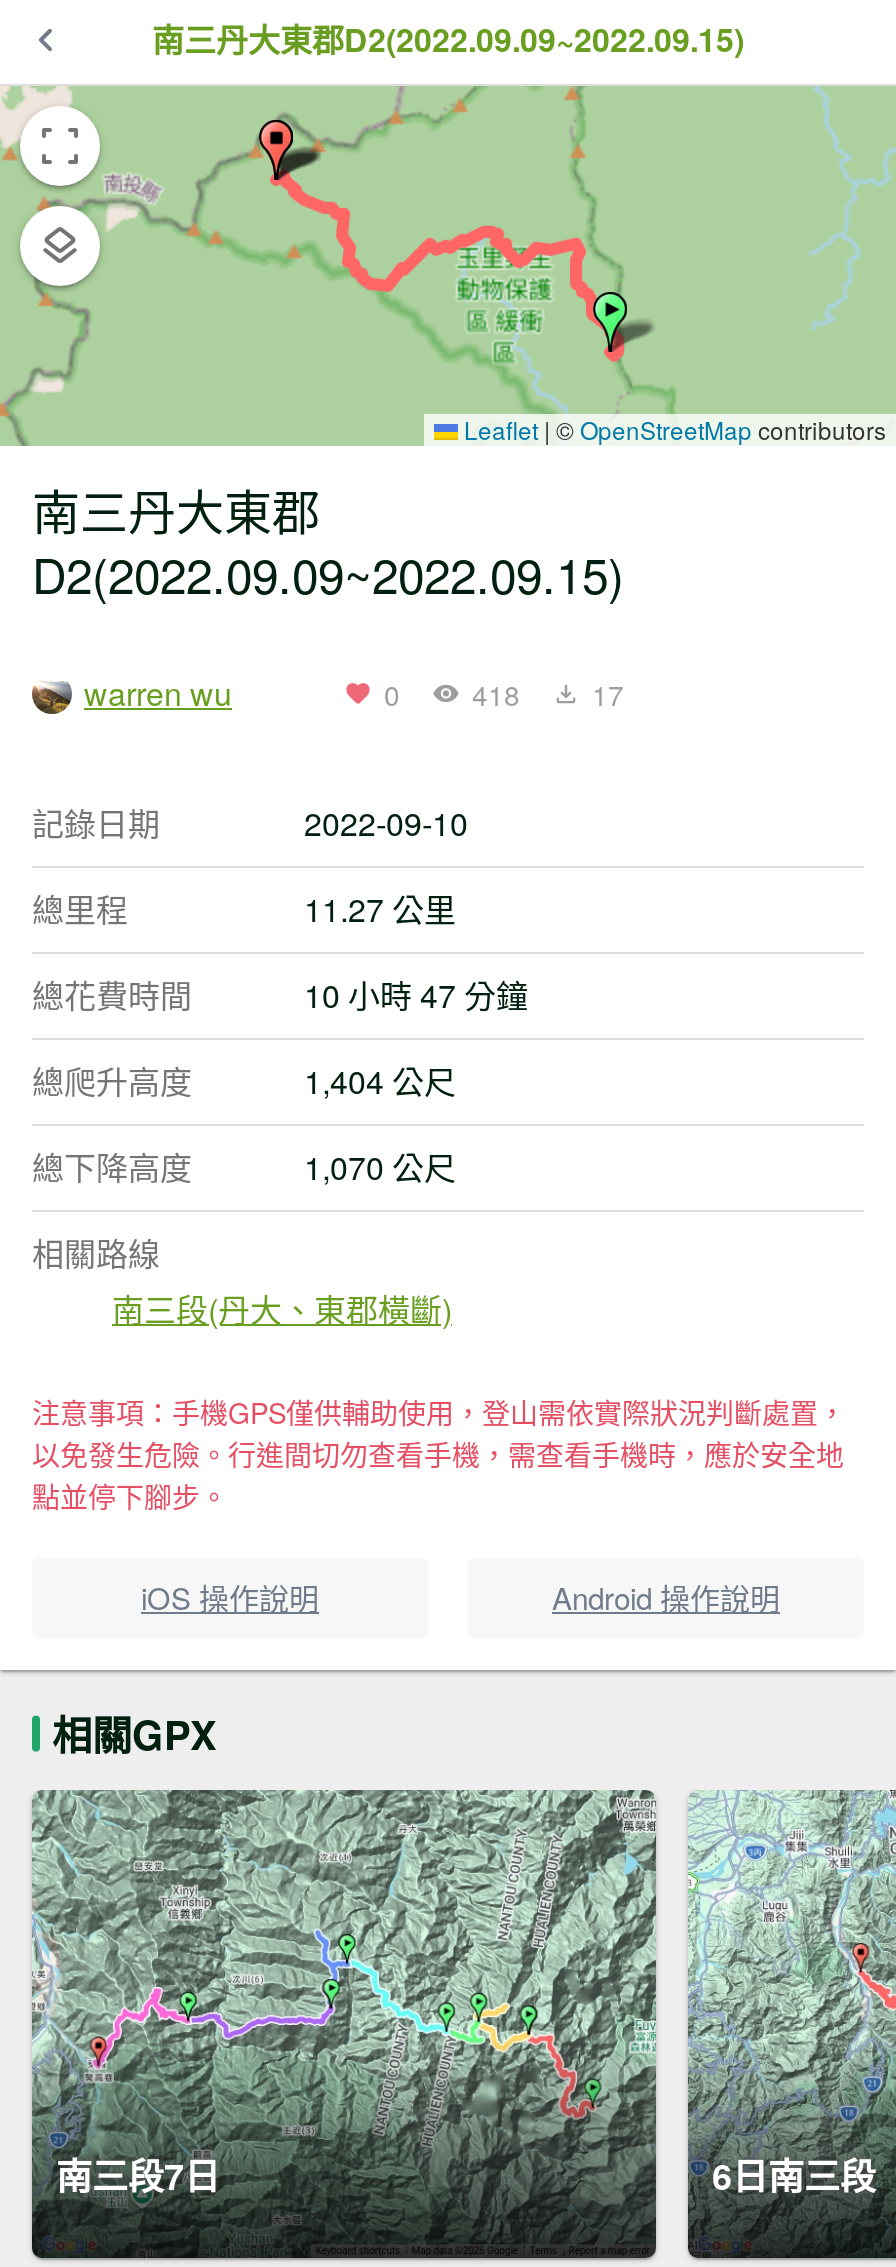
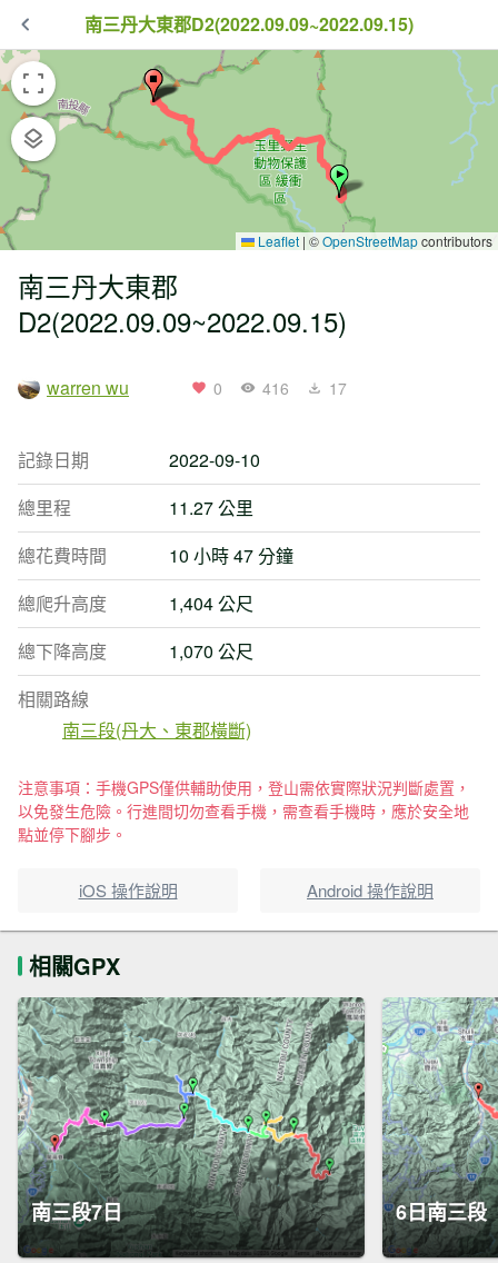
[384,674,624,714] 0 418 17 -> [213,377,347,399] 0 416 17

